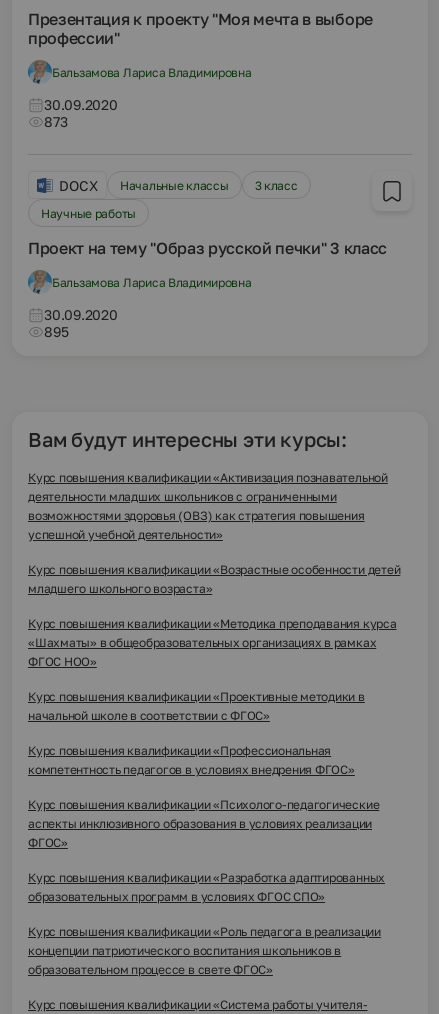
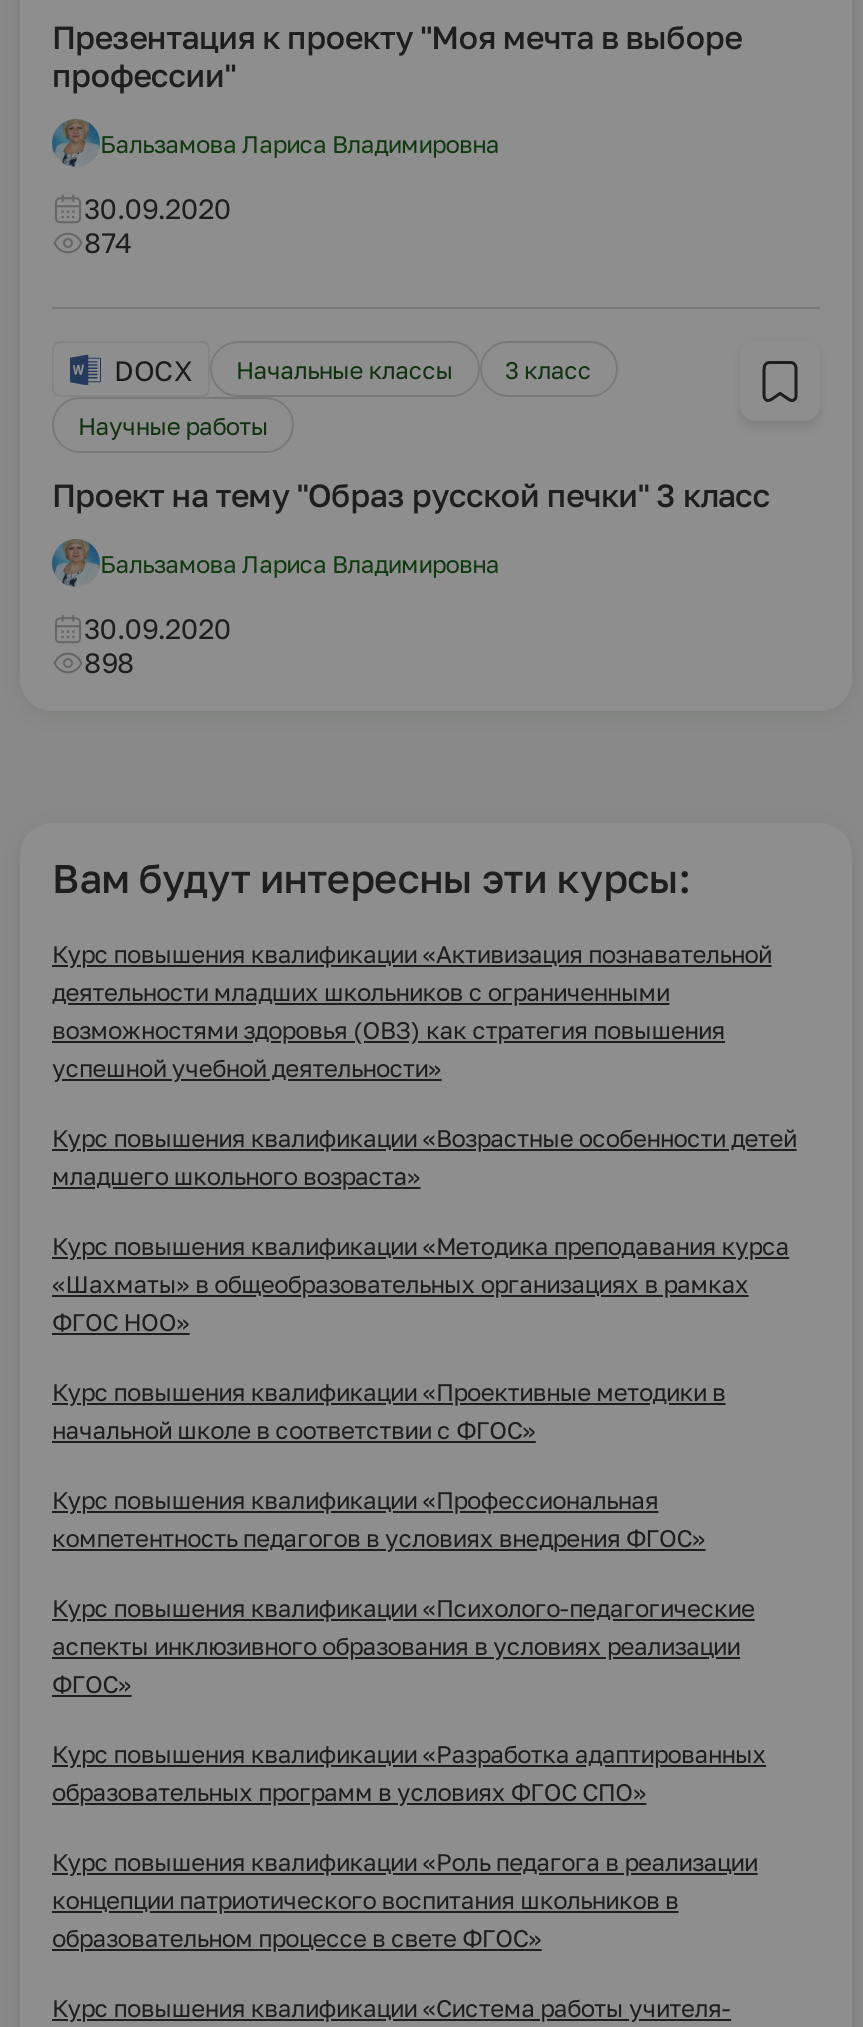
[44,113,67,130] 873 -> [84,225,133,259] 874
[44,323,68,340] 895 -> [84,645,135,679] 898

